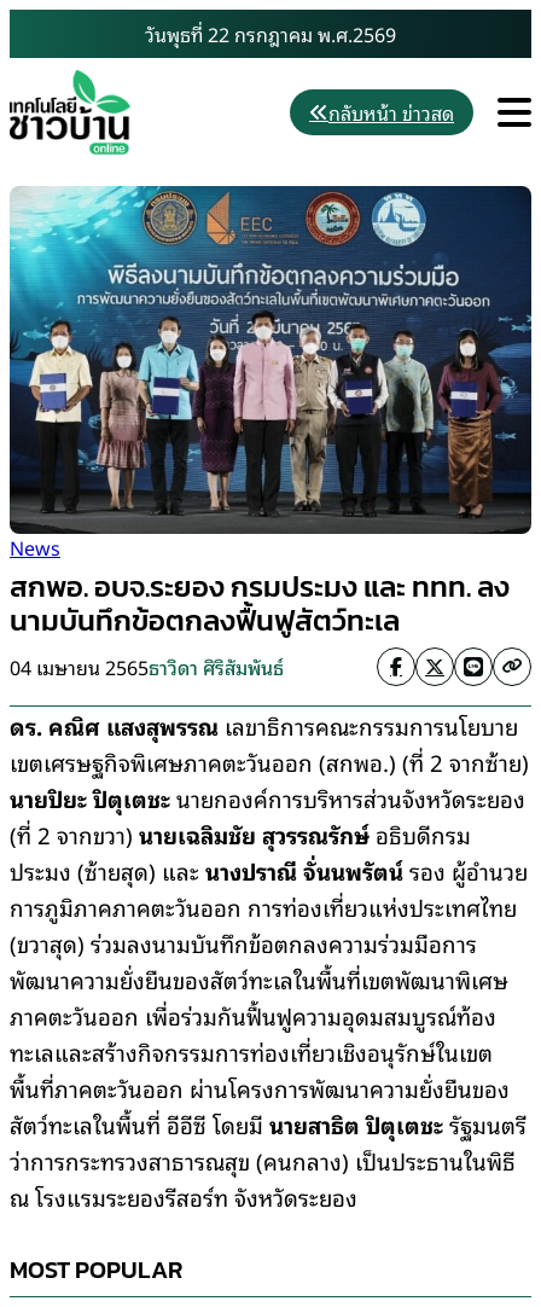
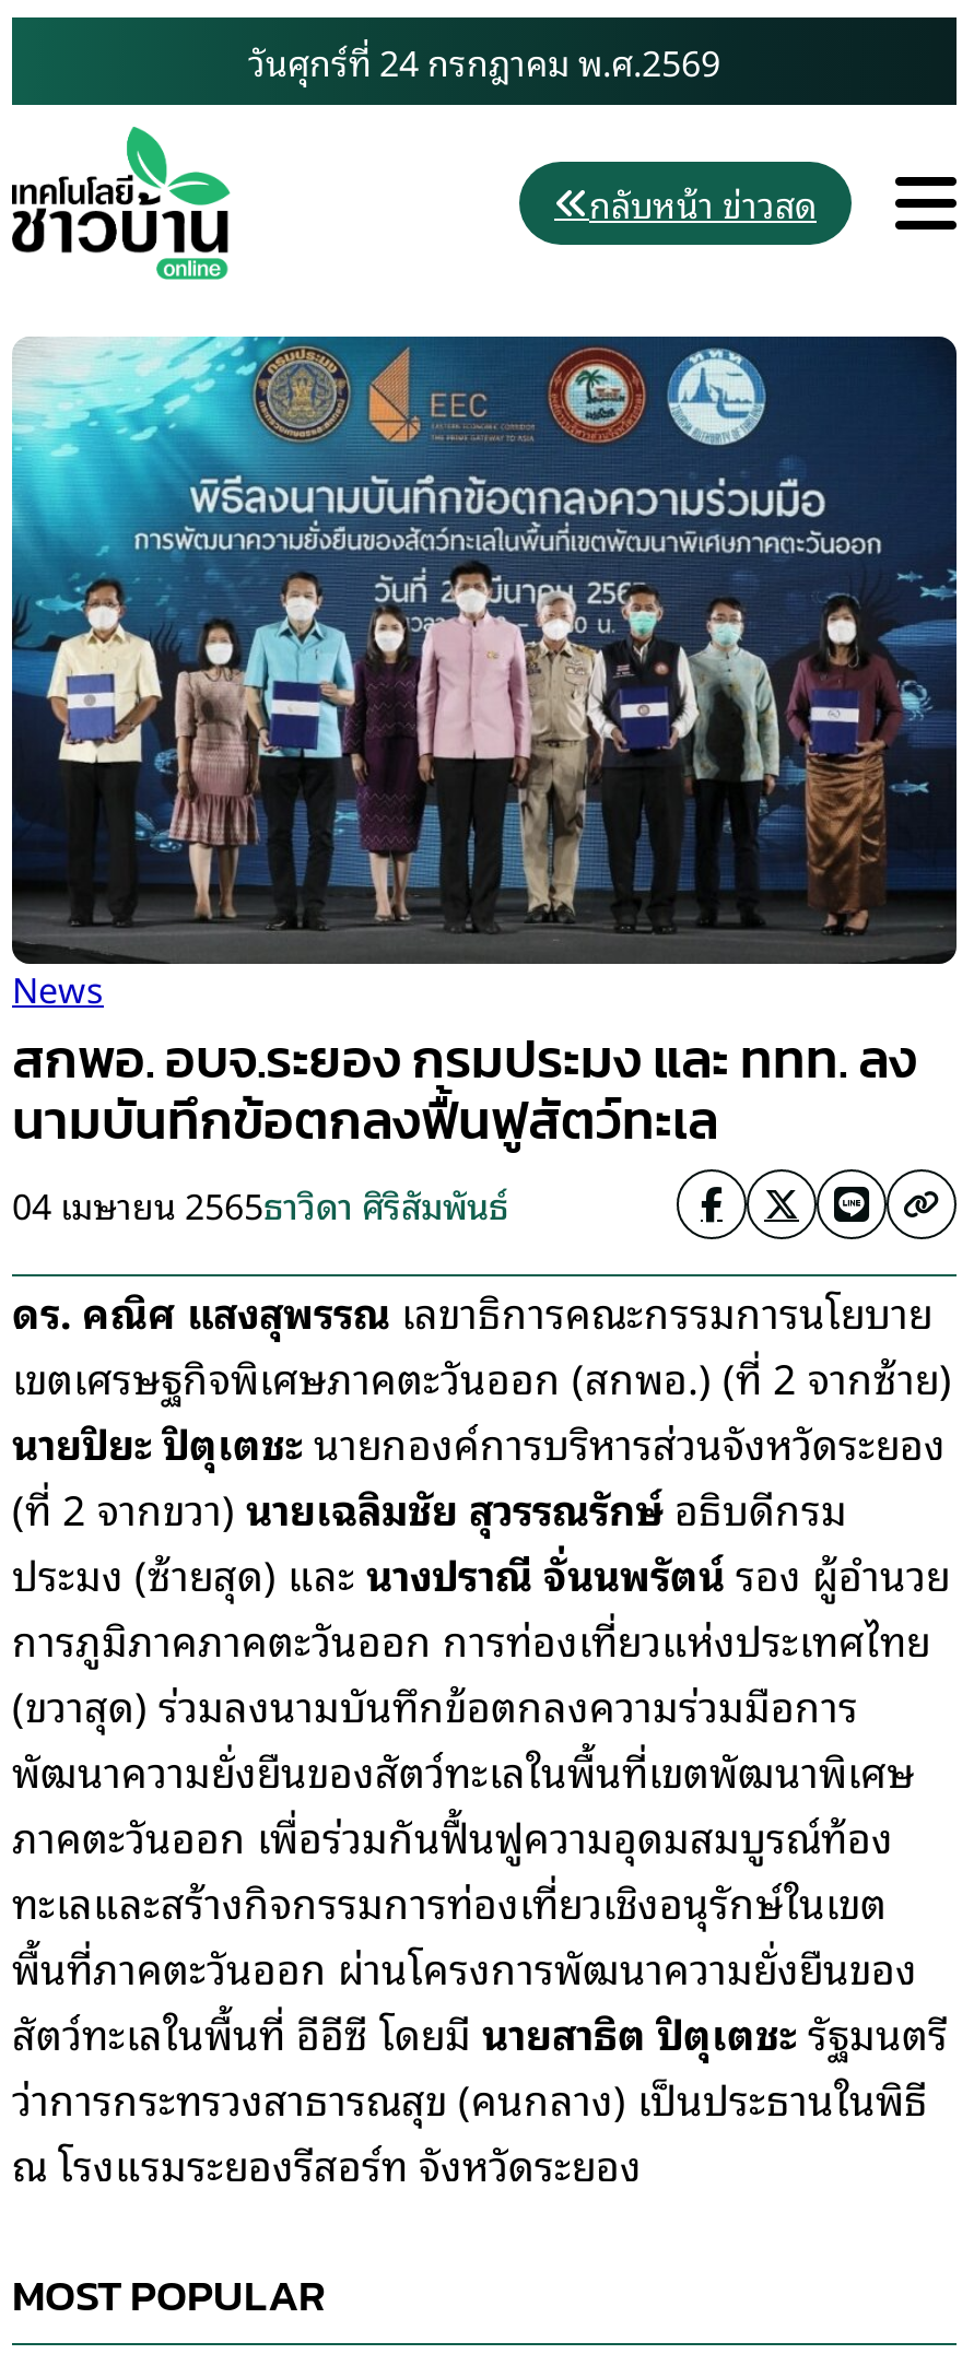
[145,18,396,50] วันพุธที่ 22 กรกฎาคม พ.ศ.2569 -> [248,33,720,90] วันศุกร์ที่ 24 กรกฎาคม พ.ศ.2569

